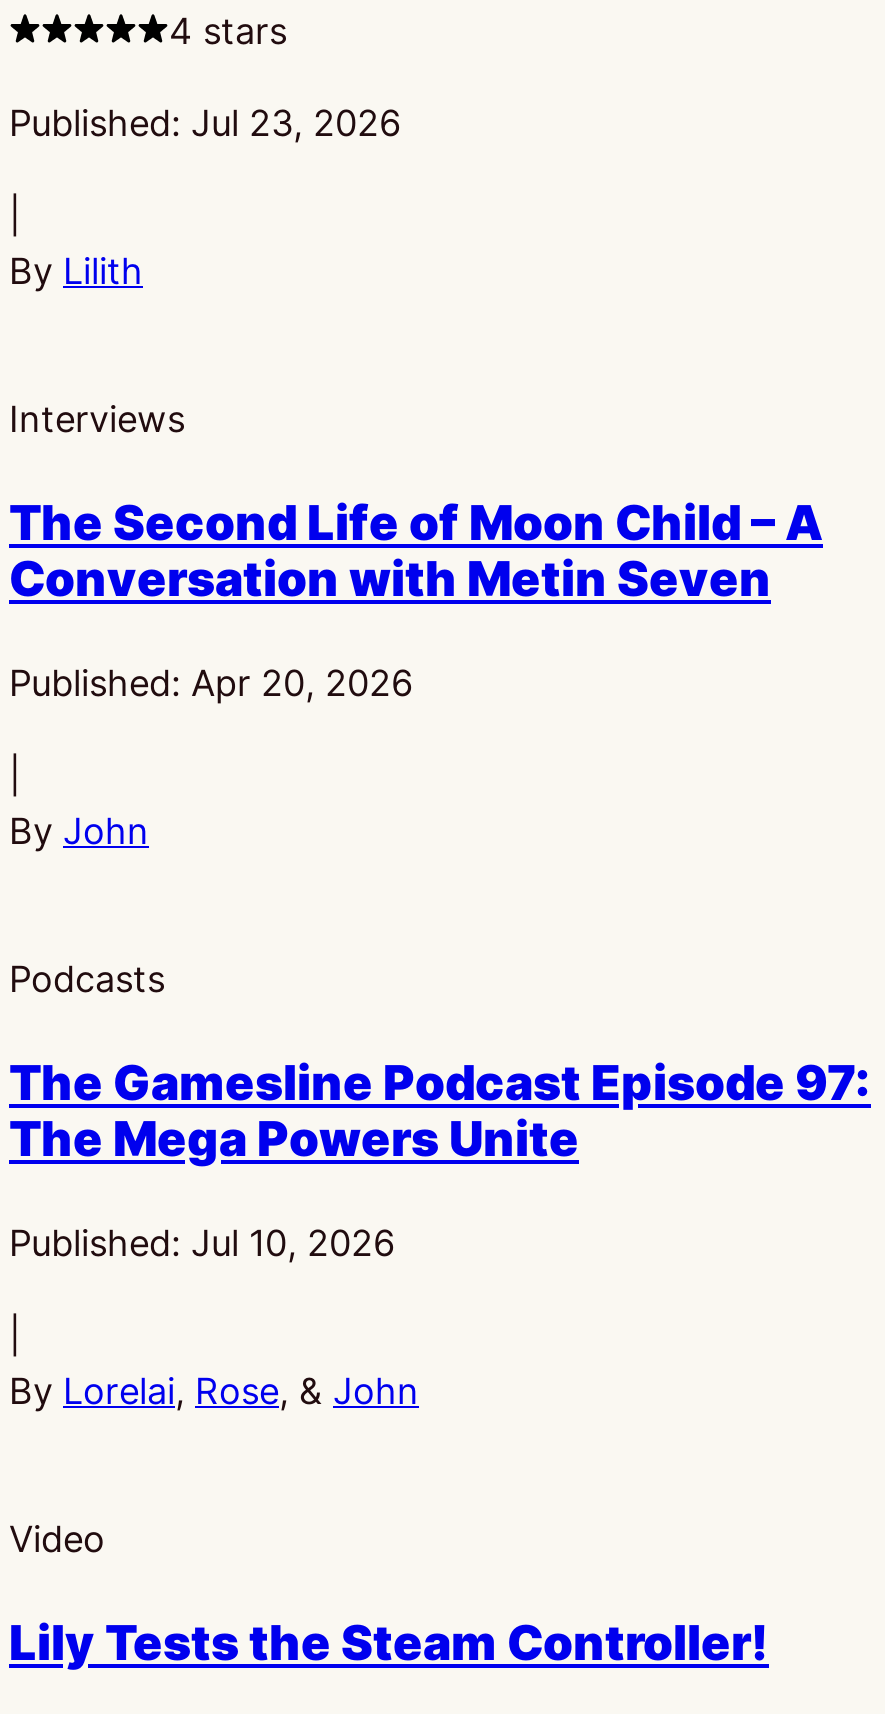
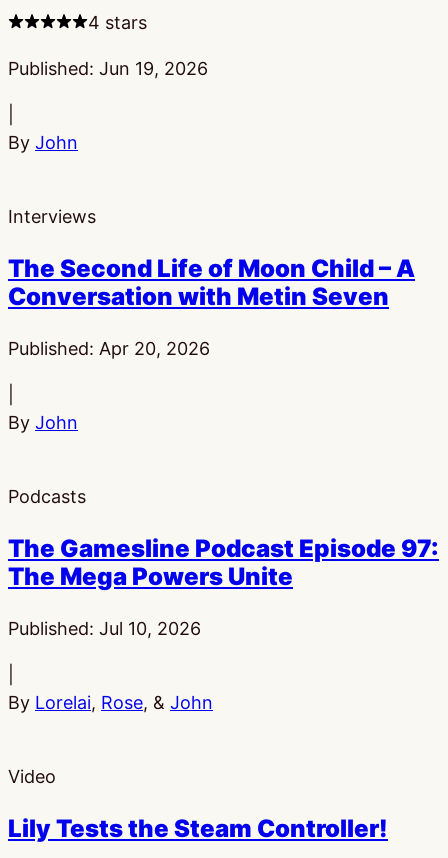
[9,102,401,144] Published: Jul 23, 2026 -> [8,58,208,79] Published: Jun 19, 2026
[9,250,143,292] By Lilith -> [8,132,78,153] By John

